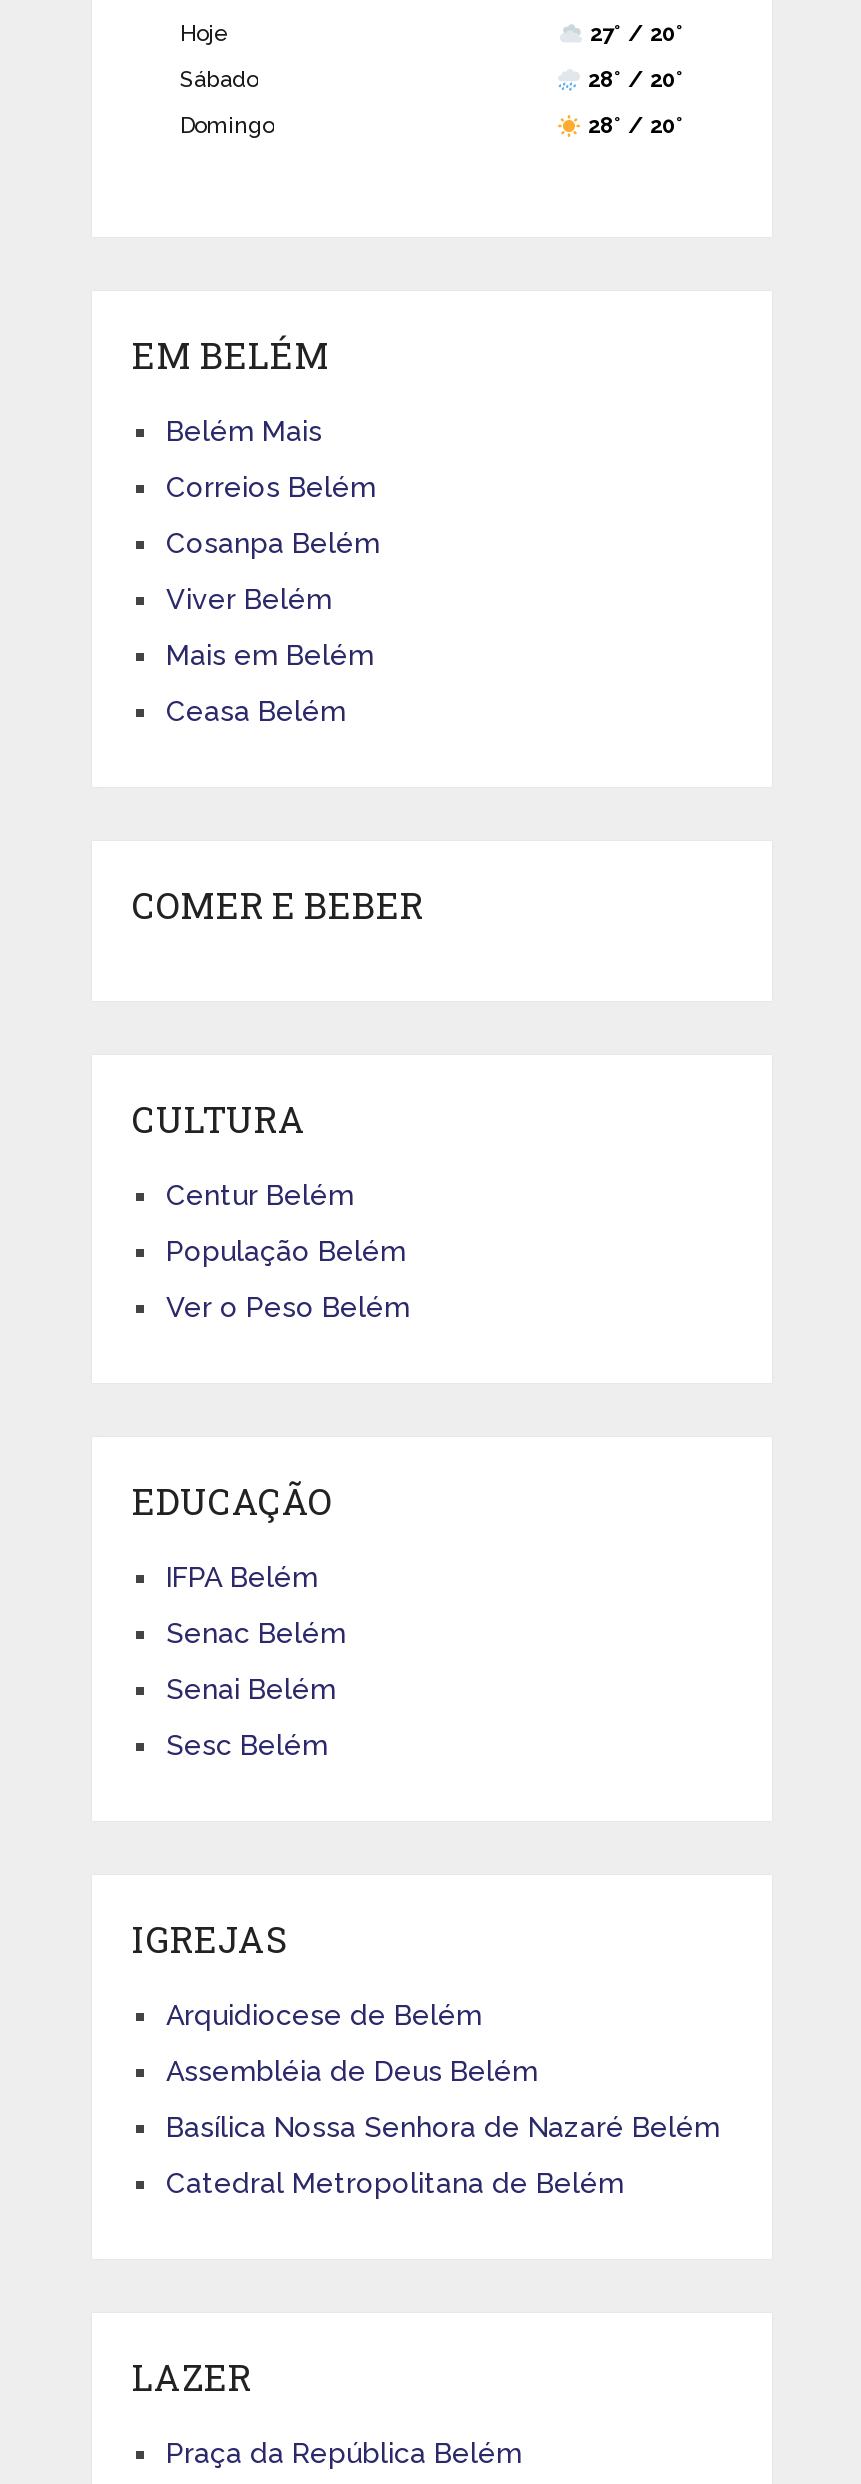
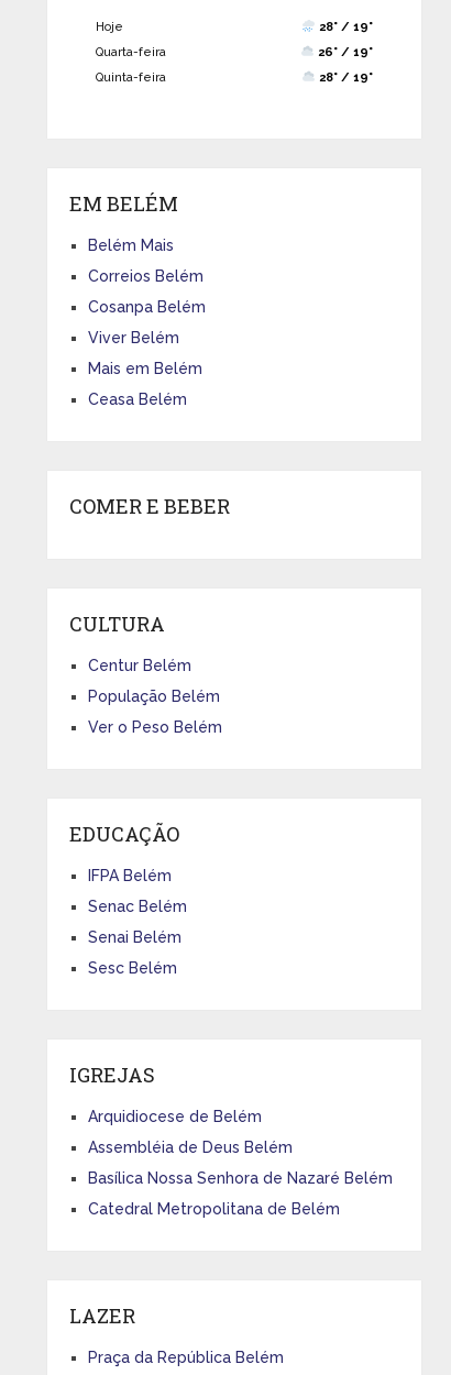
[584,22,684,48] 27° / 20° -> [316,19,373,34] 28° / 19°
[180,68,684,94] Sábado | 28° / 20° -> [96,45,373,59] Quarta-feira | 26° / 19°
[180,114,684,140] Domingo | 28° / 20° -> [96,70,373,84] Quinta-feira | 28° / 19°

